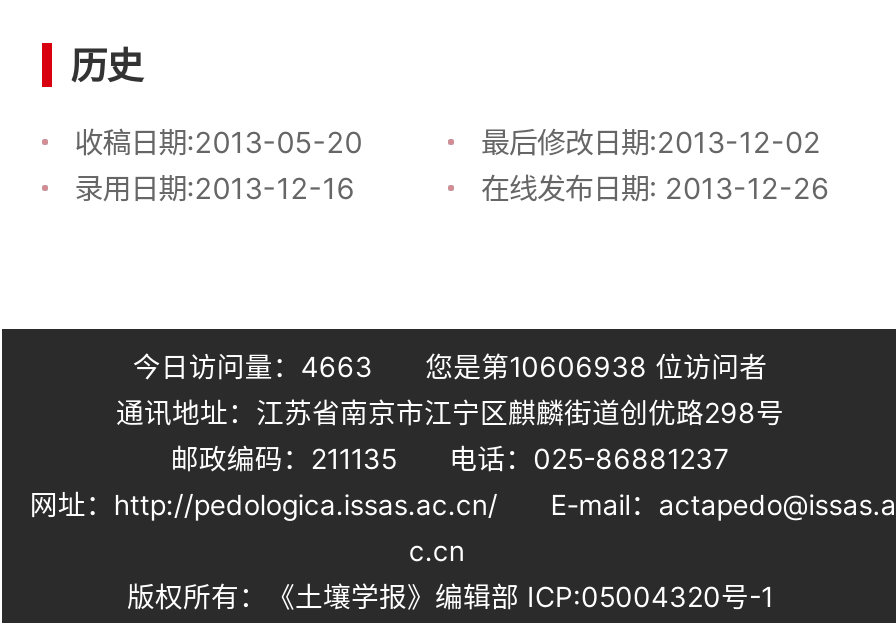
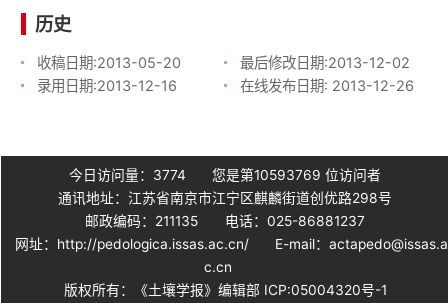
[133,352,373,384] 今日访问量：4663 -> [69,167,186,183] 今日访问量：3774
[425,352,767,384] 您是第10606938位访问者 -> [212,167,381,183] 您是第10593769位访问者

